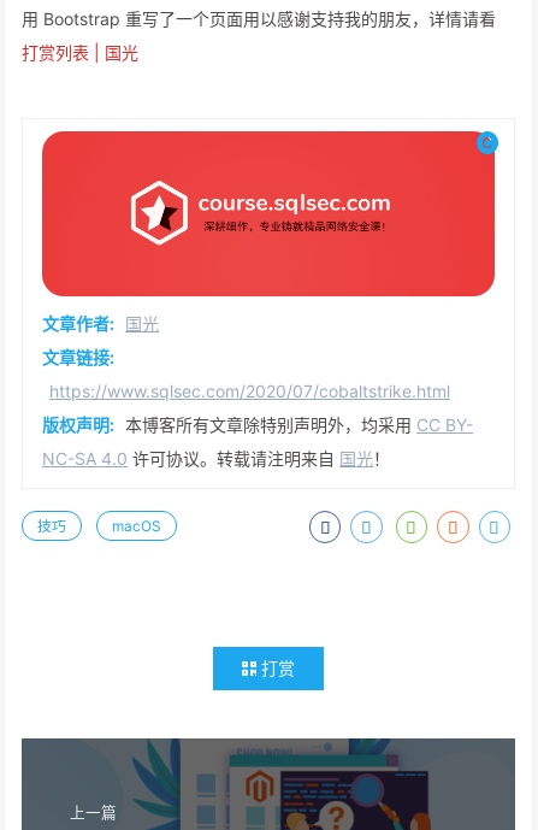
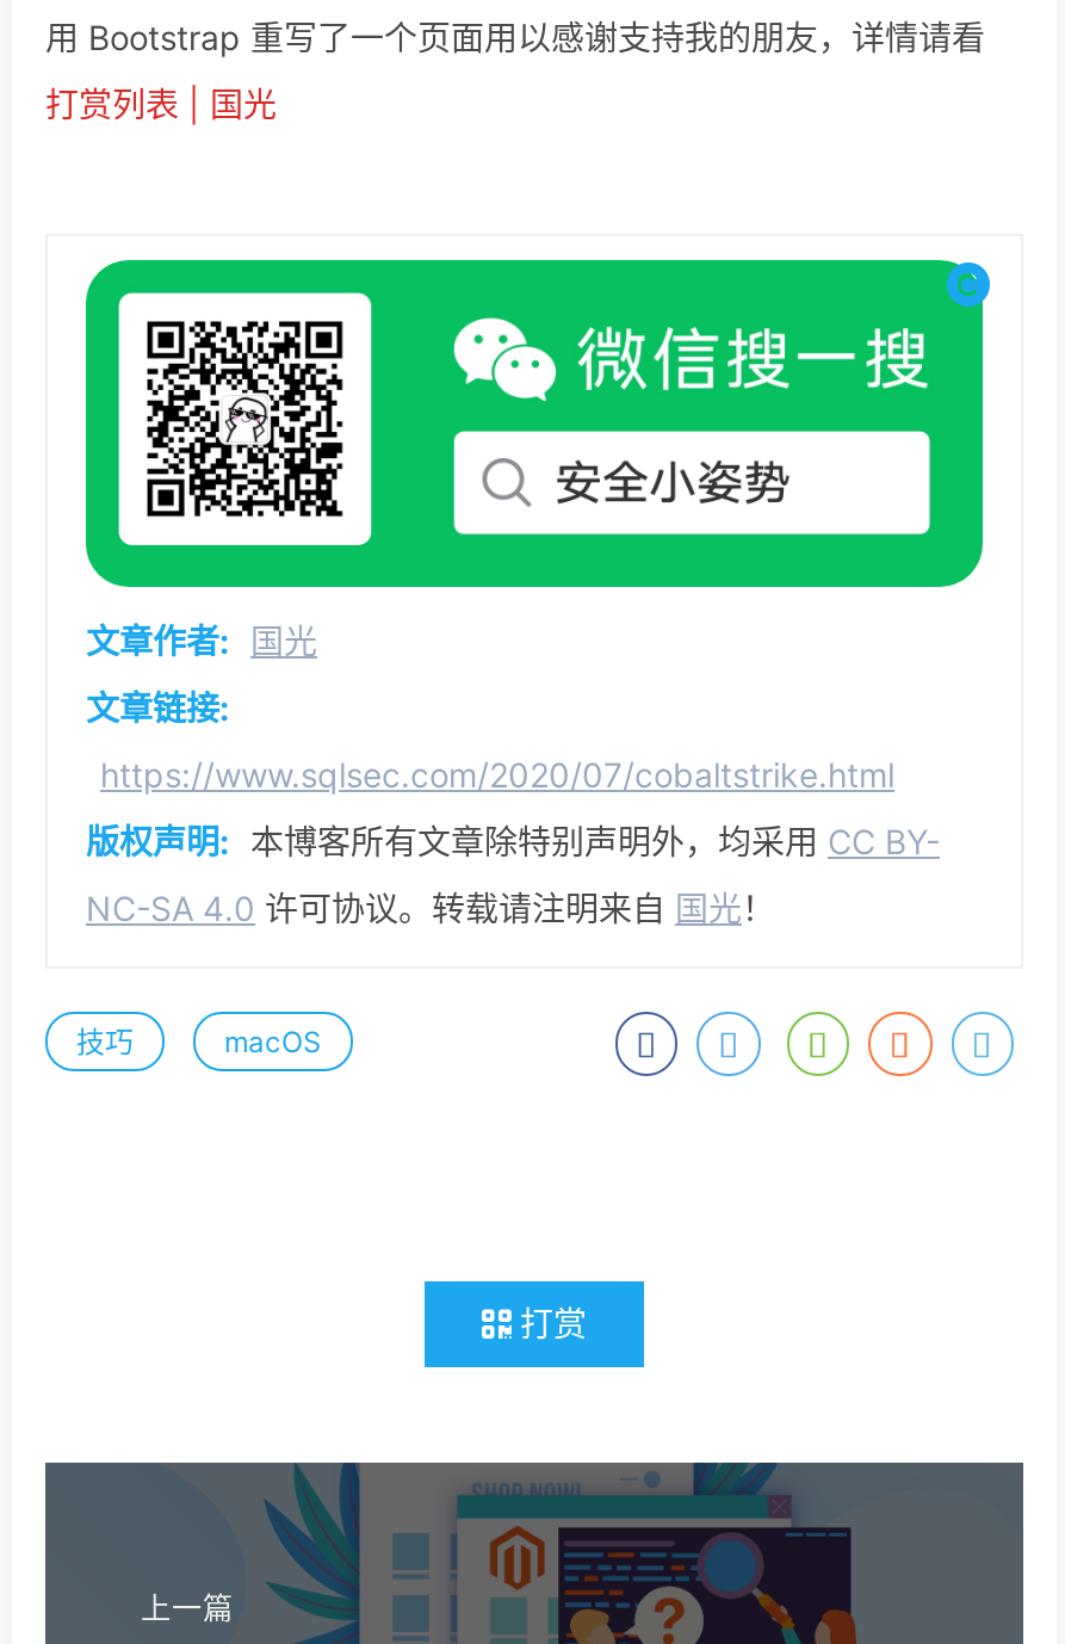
[41,130,496,298] [image] -> [83,258,985,589] [image]

